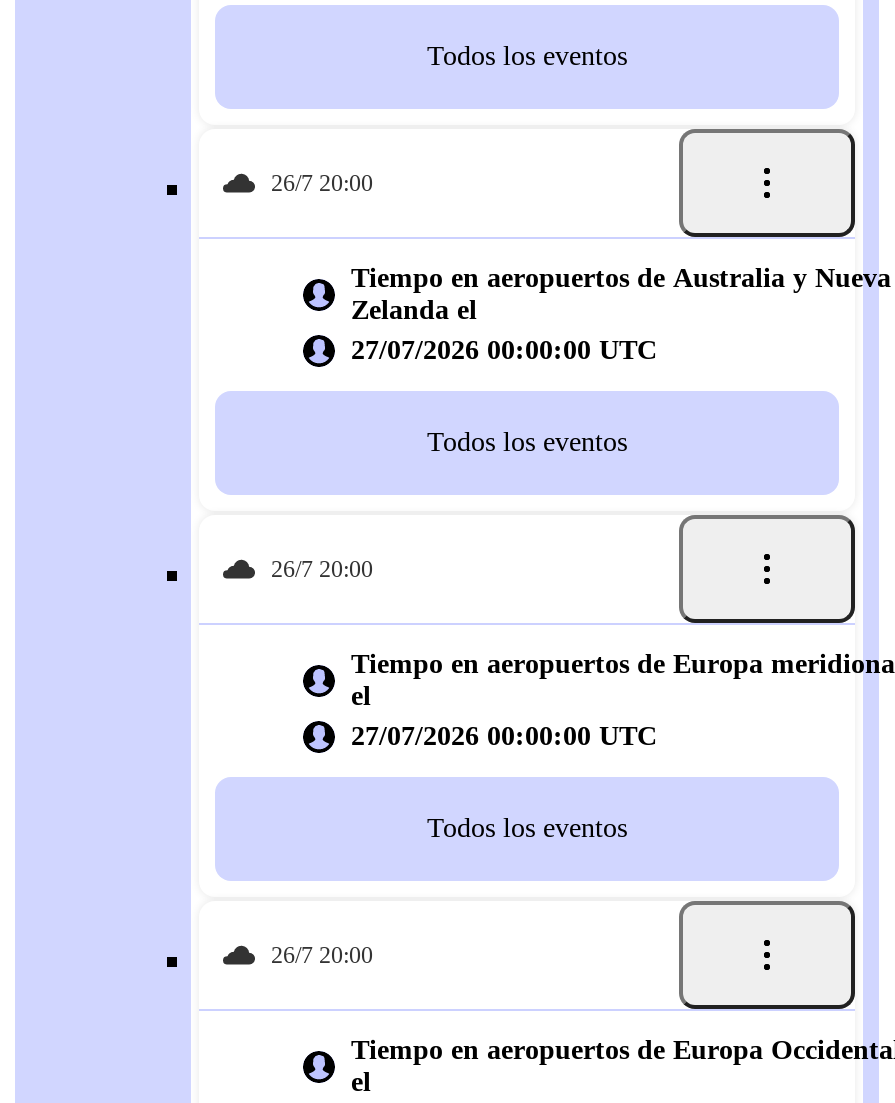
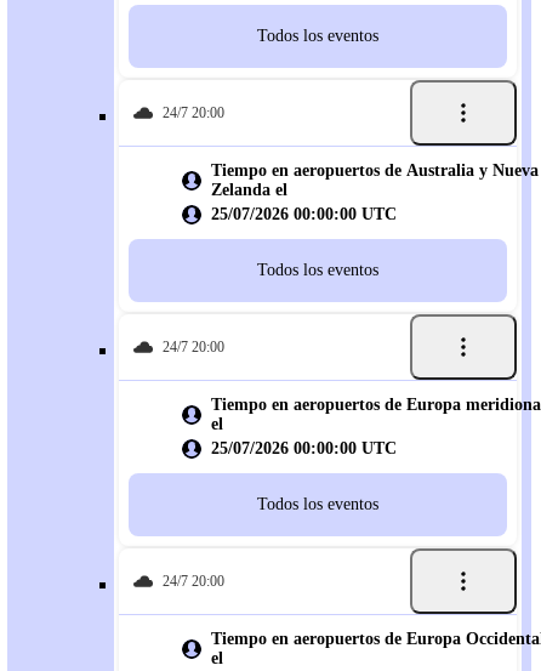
[271,169,373,197] 26/7 20:00 -> [163,104,224,121] 24/7 20:00
[351,335,657,365] 27/07/2026 00:00:00 UTC -> [211,205,397,223] 25/07/2026 00:00:00 UTC
[271,555,373,583] 26/7 20:00 -> [163,339,224,356] 24/7 20:00
[351,721,657,751] 27/07/2026 00:00:00 UTC -> [211,439,397,457] 25/07/2026 00:00:00 UTC
[271,941,373,969] 26/7 20:00 -> [163,573,224,590] 24/7 20:00

